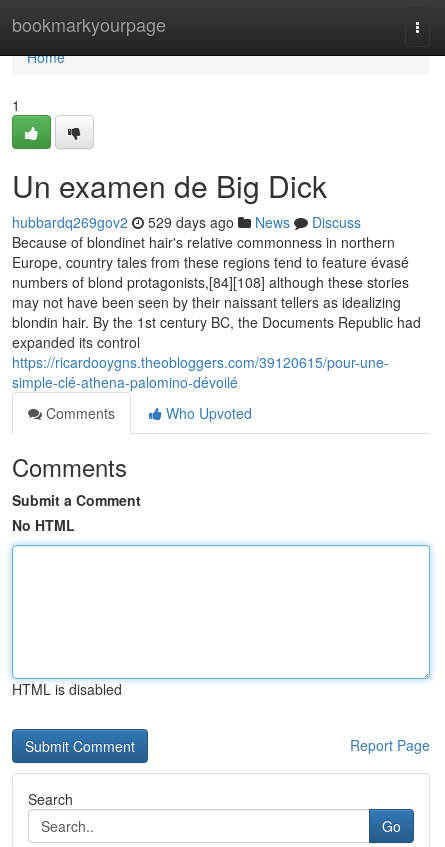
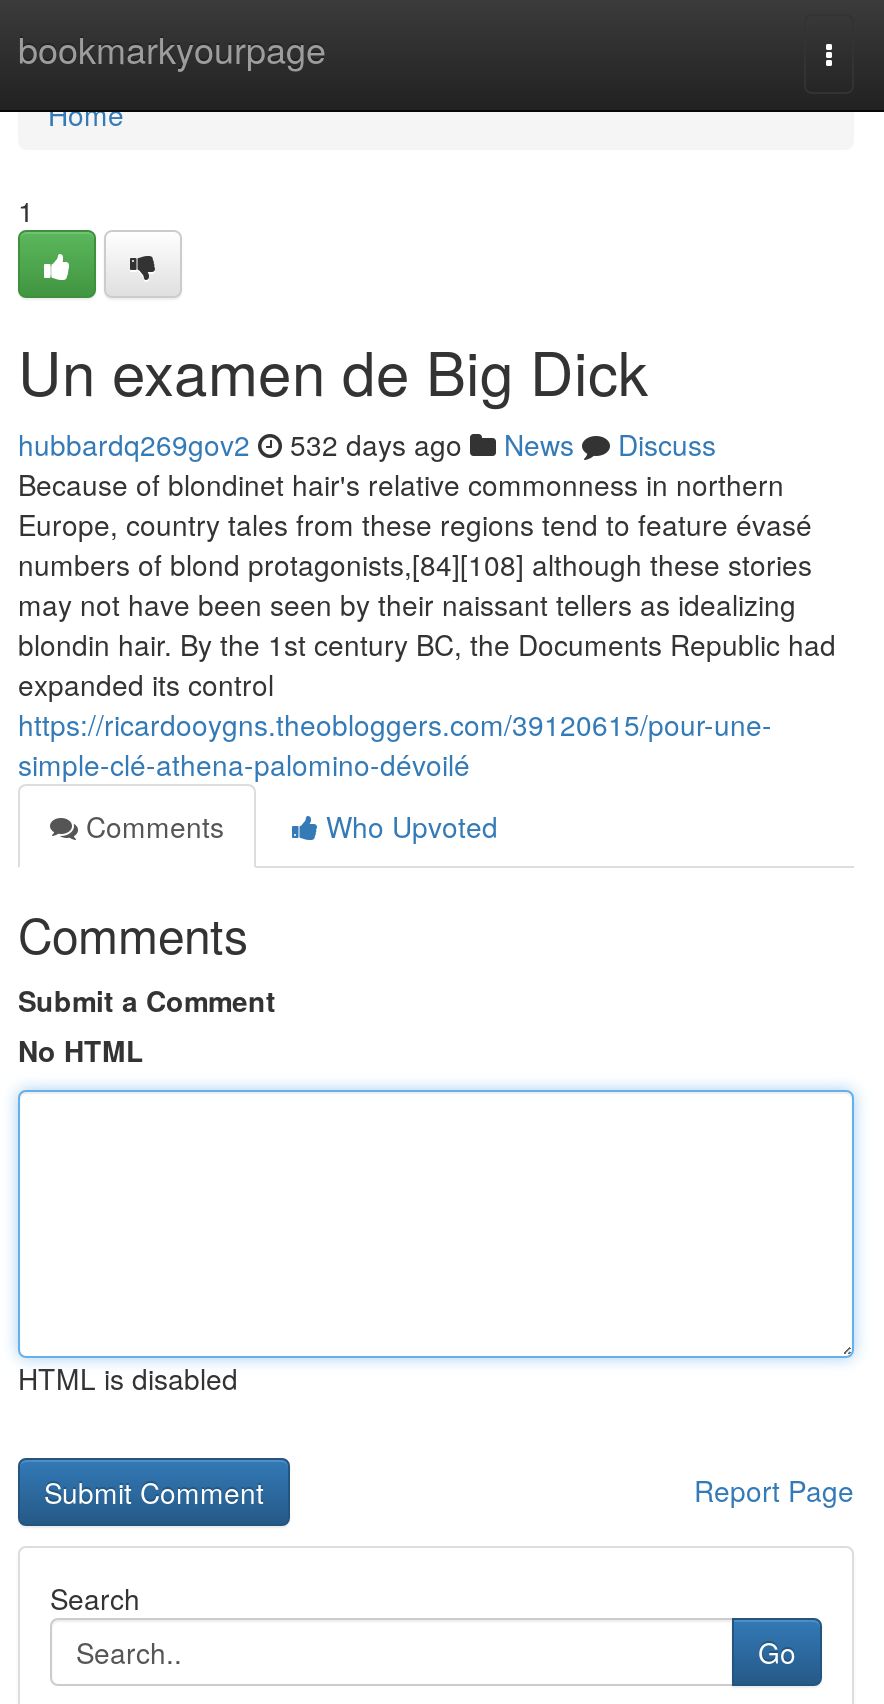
[12,212,361,232] hubbardq269gov2 529 days ago News Discuss -> [18,424,716,464] hubbardq269gov2 532 days ago News Discuss

